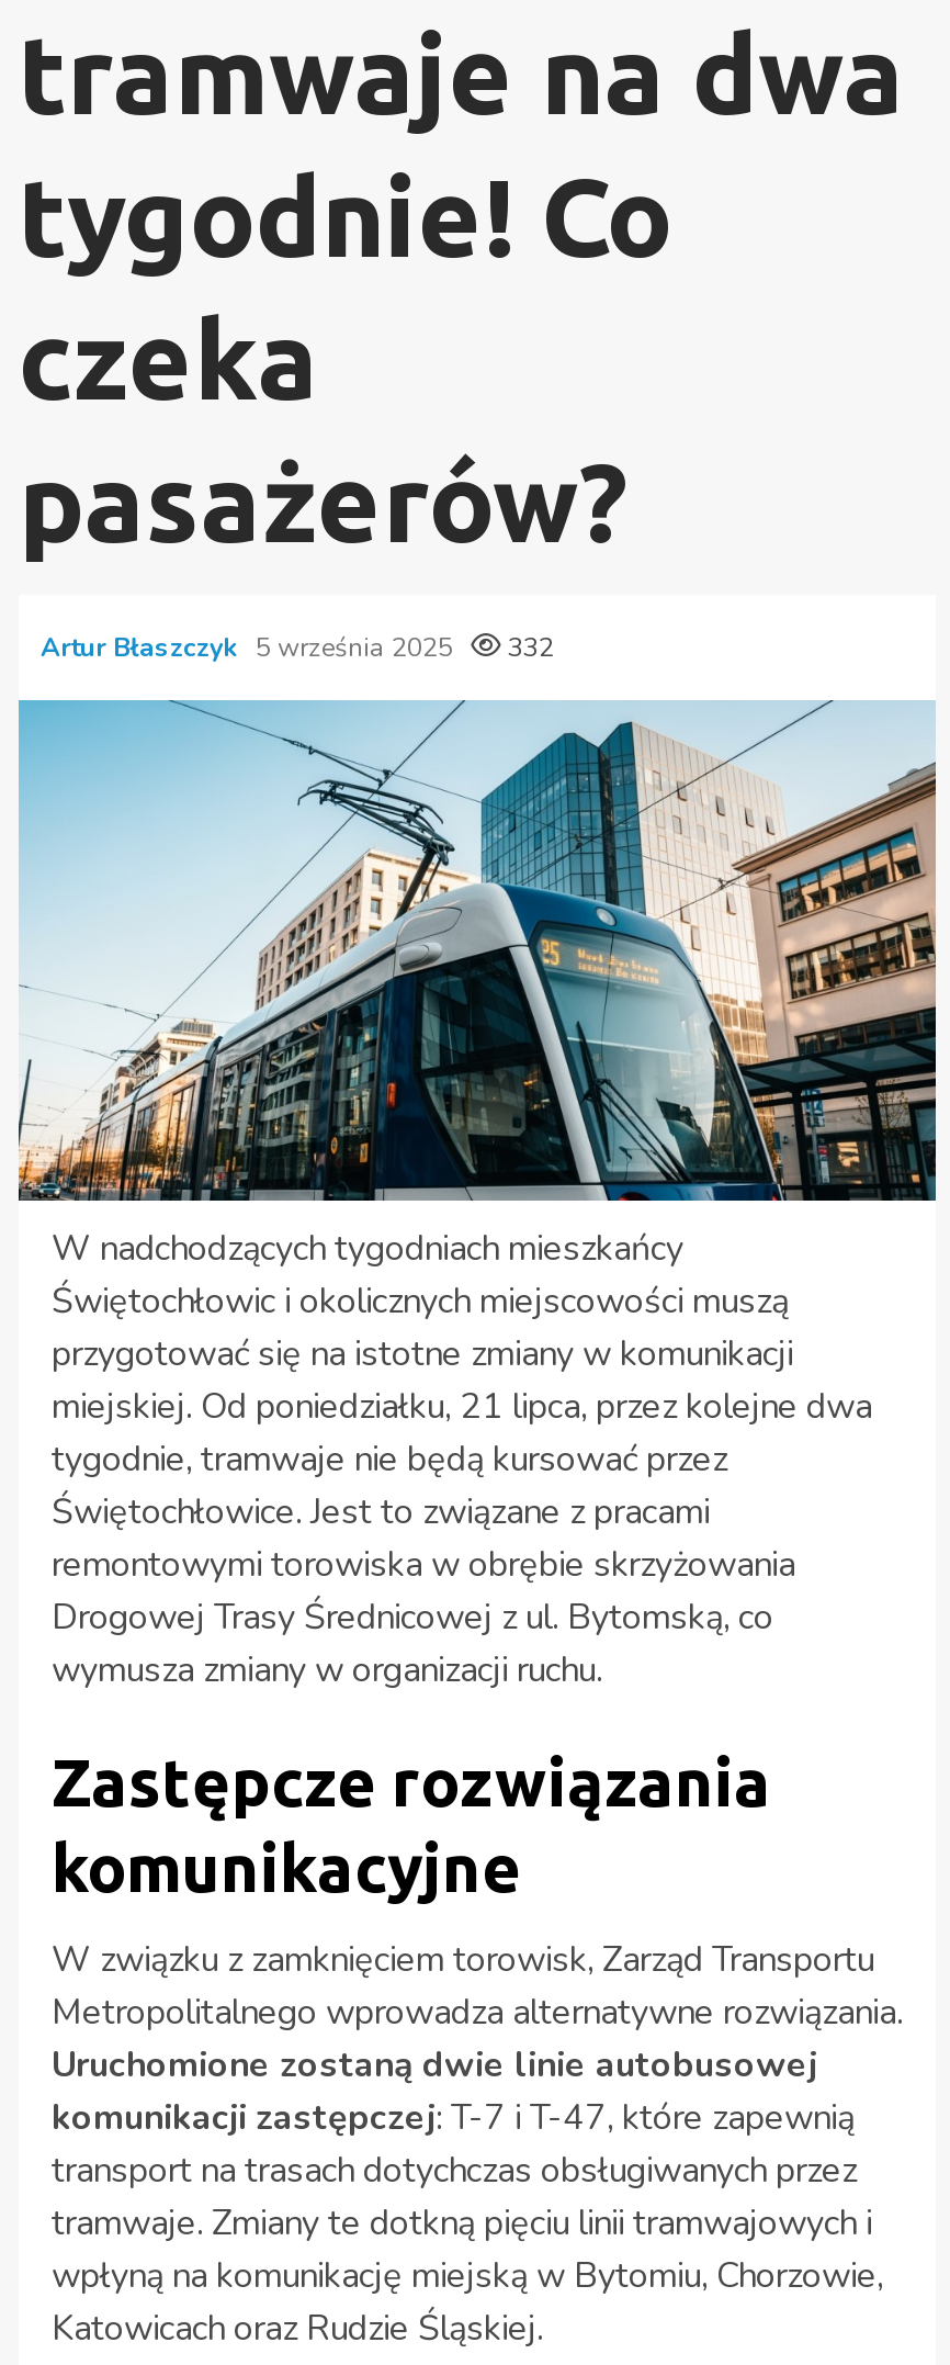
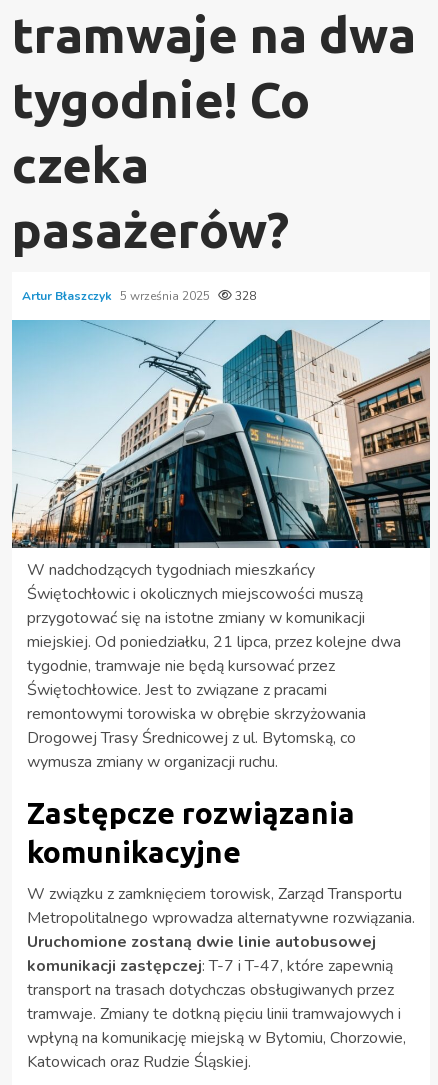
[41,630,554,665] Artur Błaszczyk 5 września 2025 332 -> [22,288,256,304] Artur Błaszczyk 5 września 2025 328

